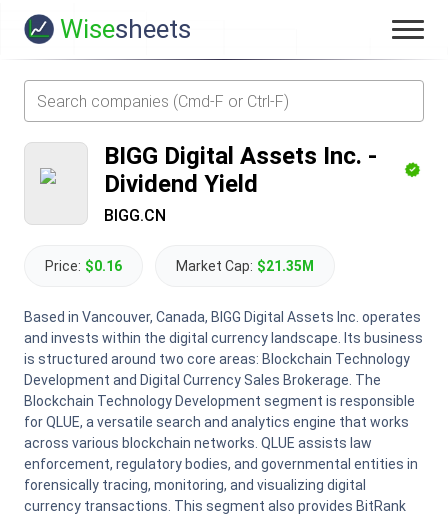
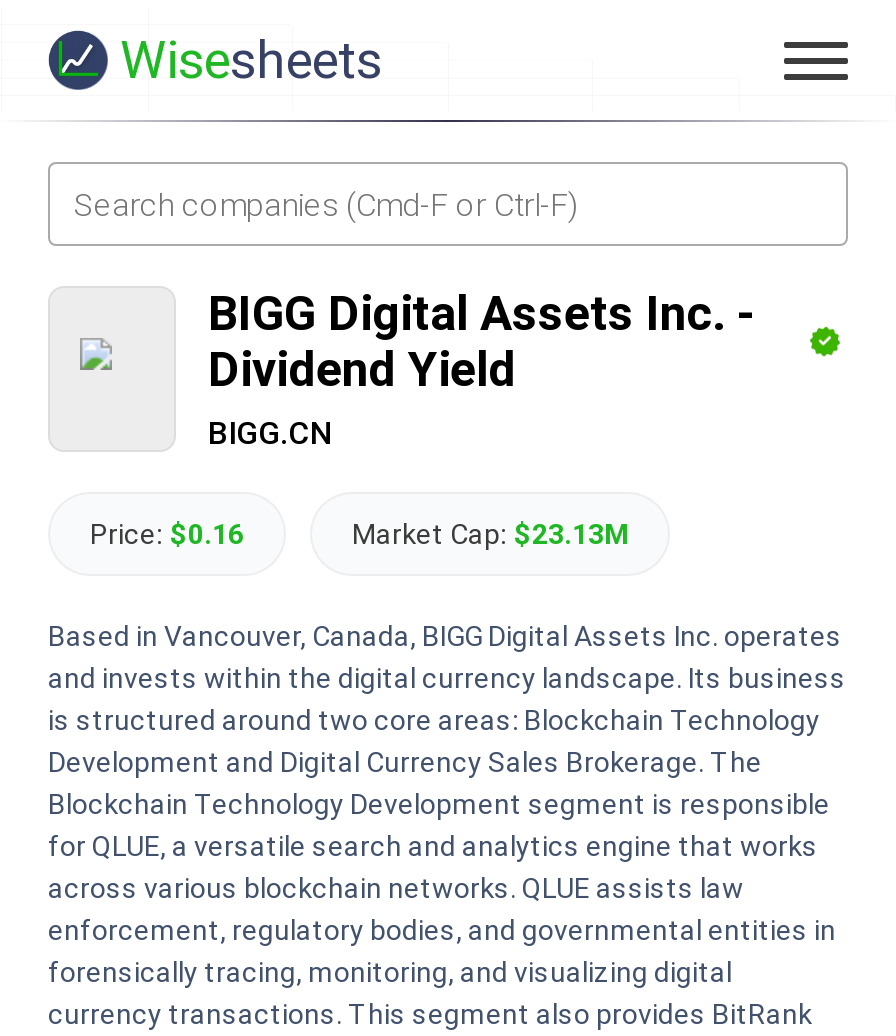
[176,258,314,274] Market Cap: $21.35M -> [352,518,628,550] Market Cap: $23.13M

